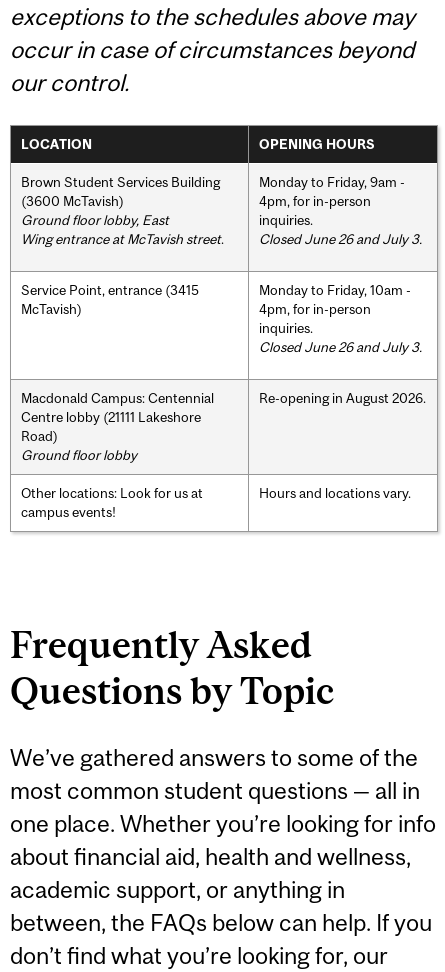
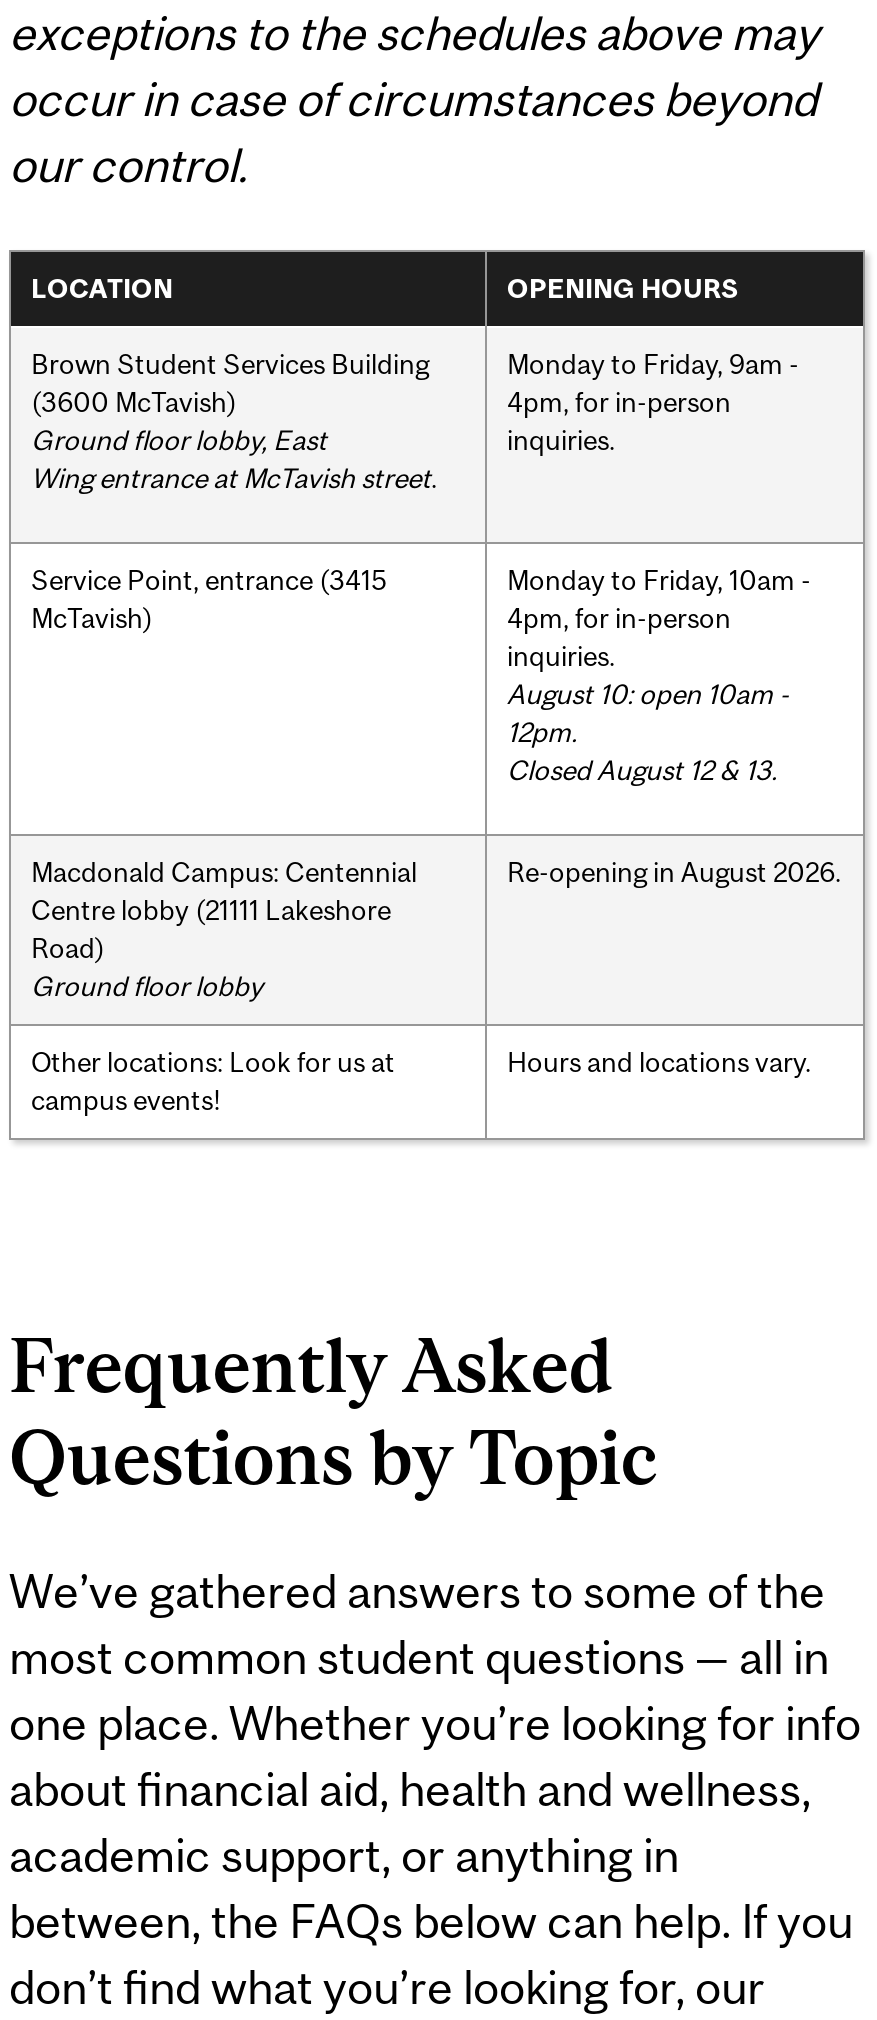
[259,231,422,247] Closed June 26 and July 3. -> none
[259,339,422,355] Closed June 26 and July 3. -> [507,677,789,785] August 10: open 10am - | 12pm. | Closed August 12 & 13.

